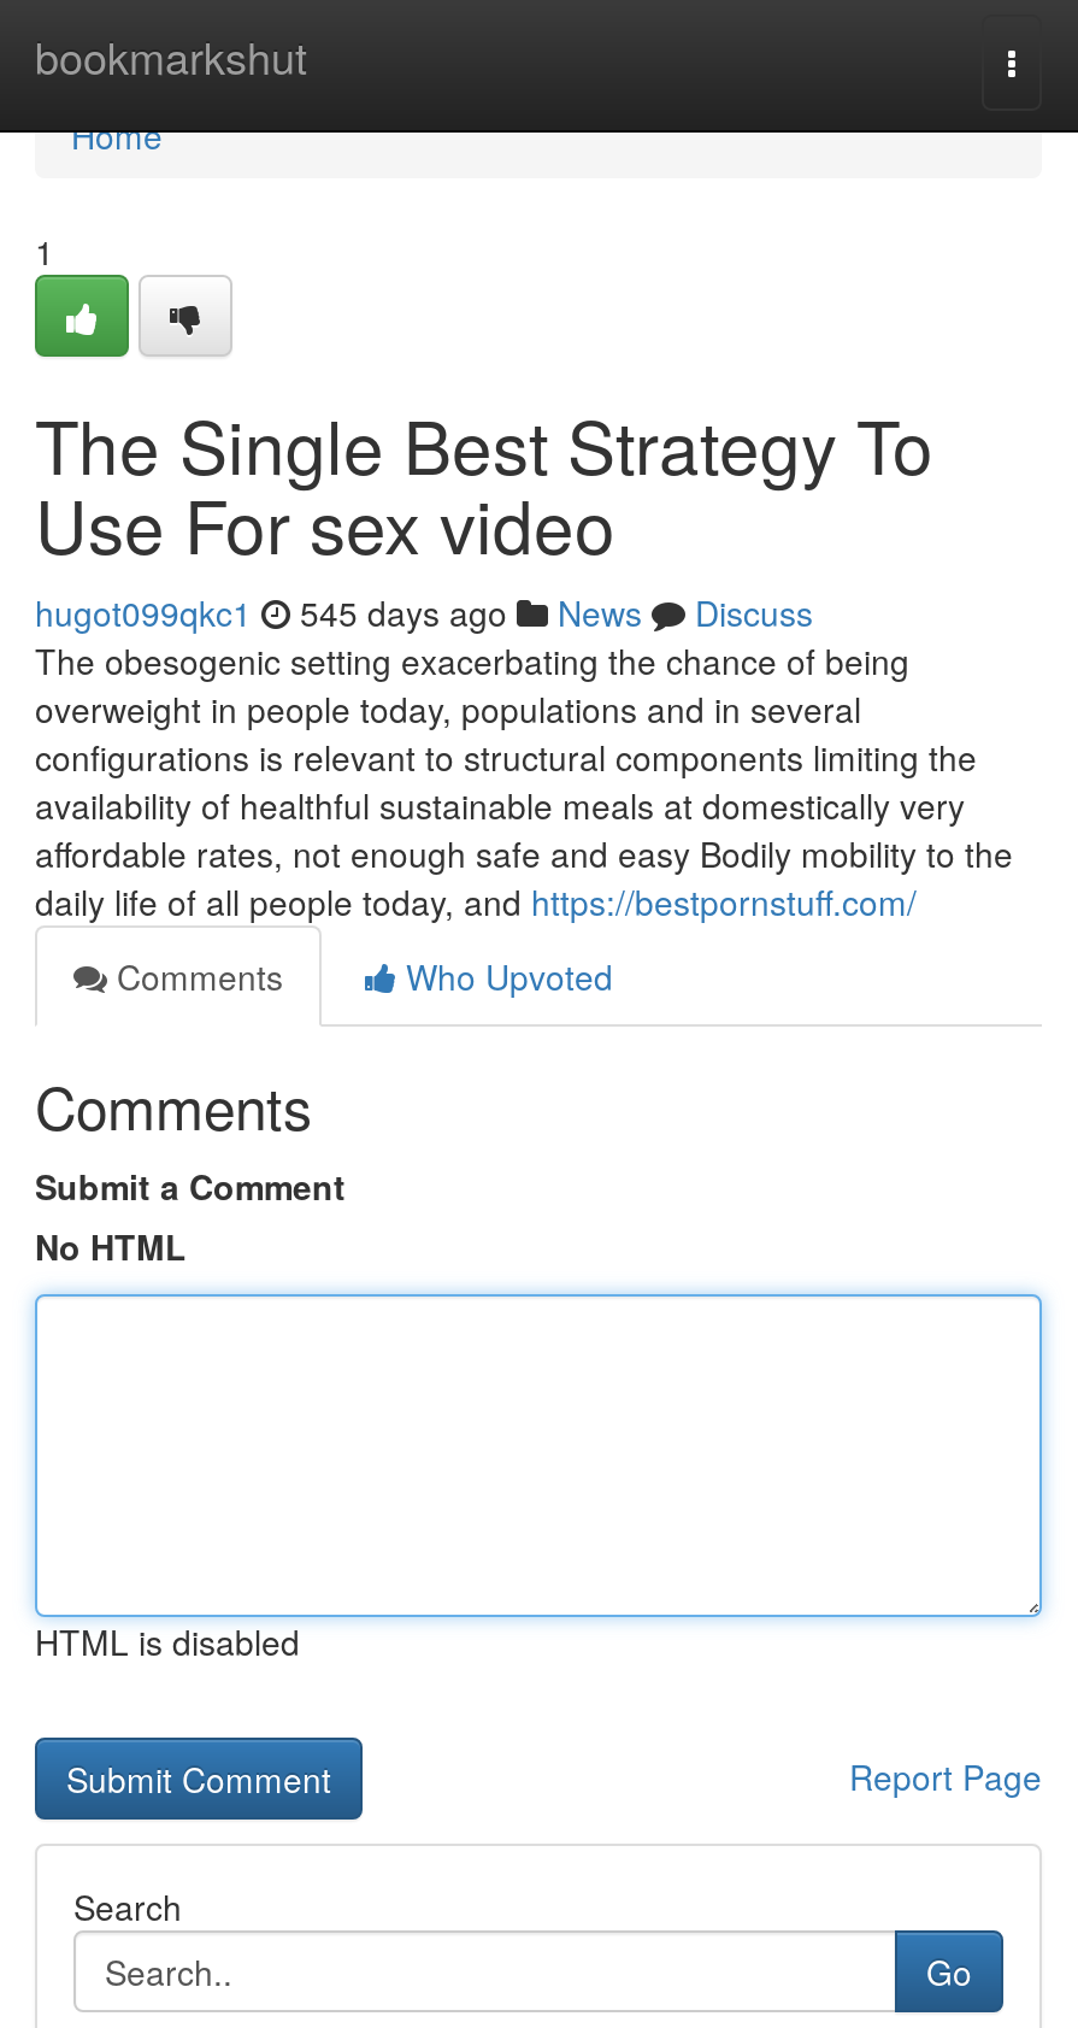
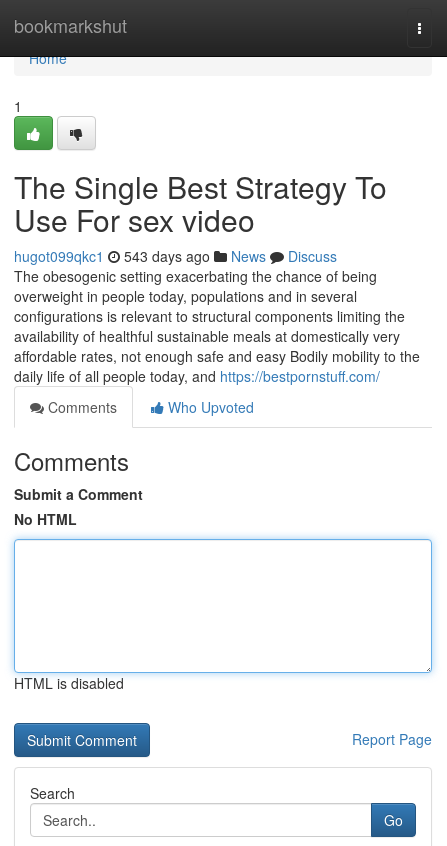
[35,588,813,636] hugot099qkc1 545 days ago News Discuss -> [14,246,337,266] hugot099qkc1 543 days ago News Discuss

